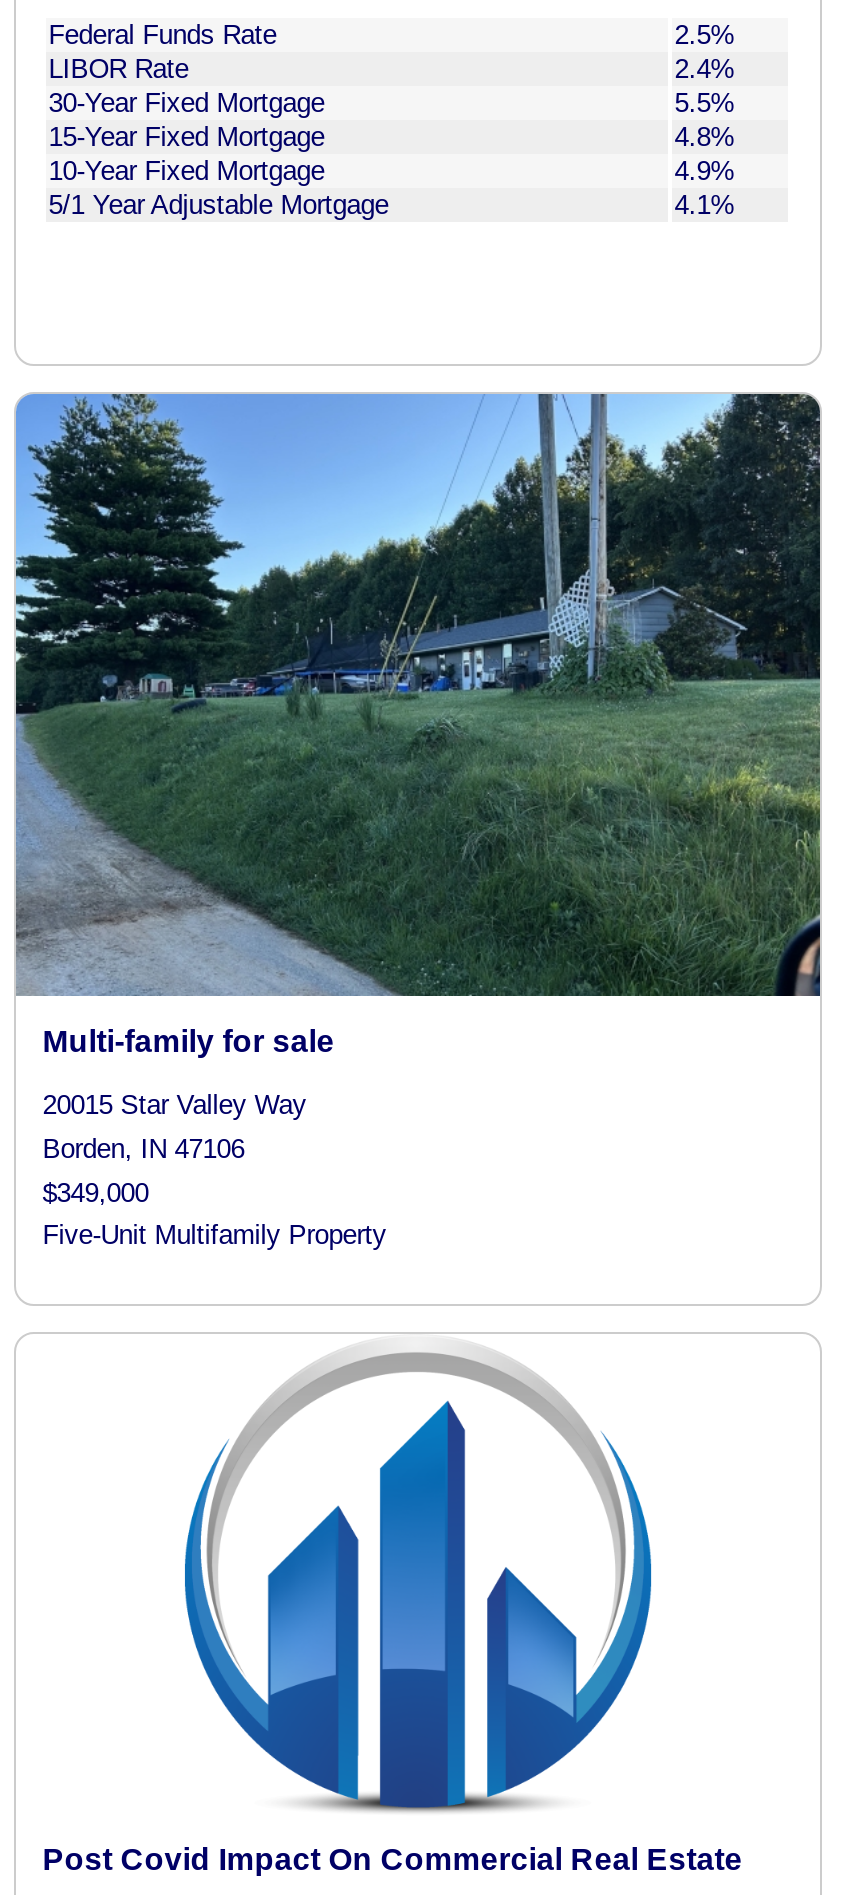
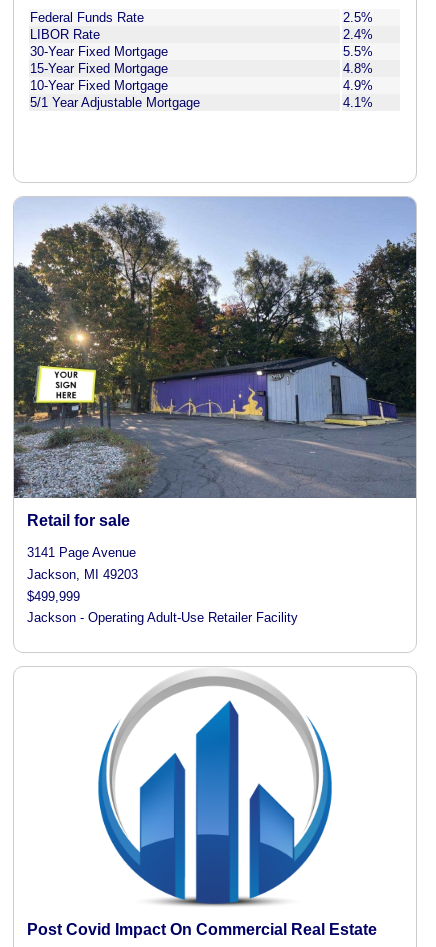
[14,392,822,1057] [image] | Multi-family for sale -> [13,196,417,529] [image] | Retail for sale
[43,1091,387,1251] 20015 Star Valley Way | Borden, IN 47106 | $349,000 | Five-Unit Multifamily Property -> [27,545,298,625] 3141 Page Avenue | Jackson, MI 49203 | $499,999 | Jackson - Operating Adult-Use Retailer Facility

